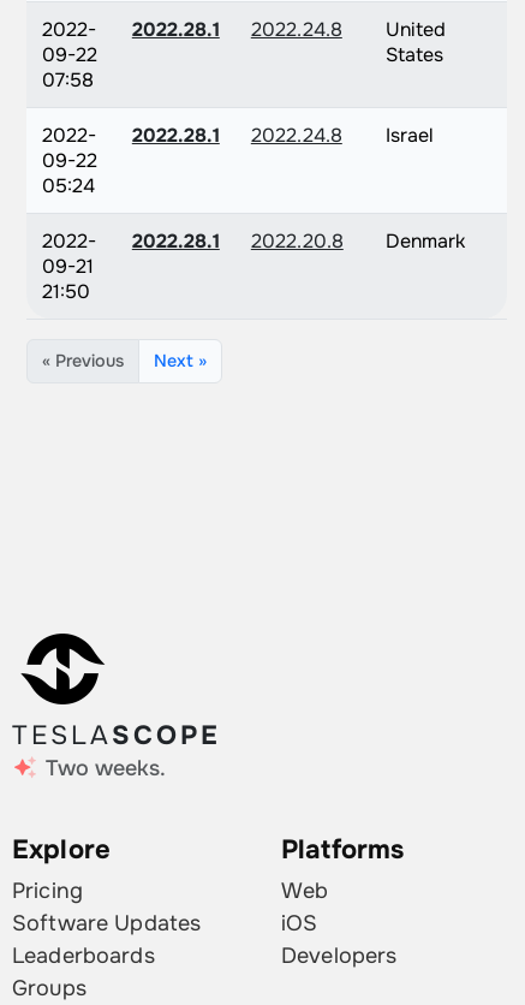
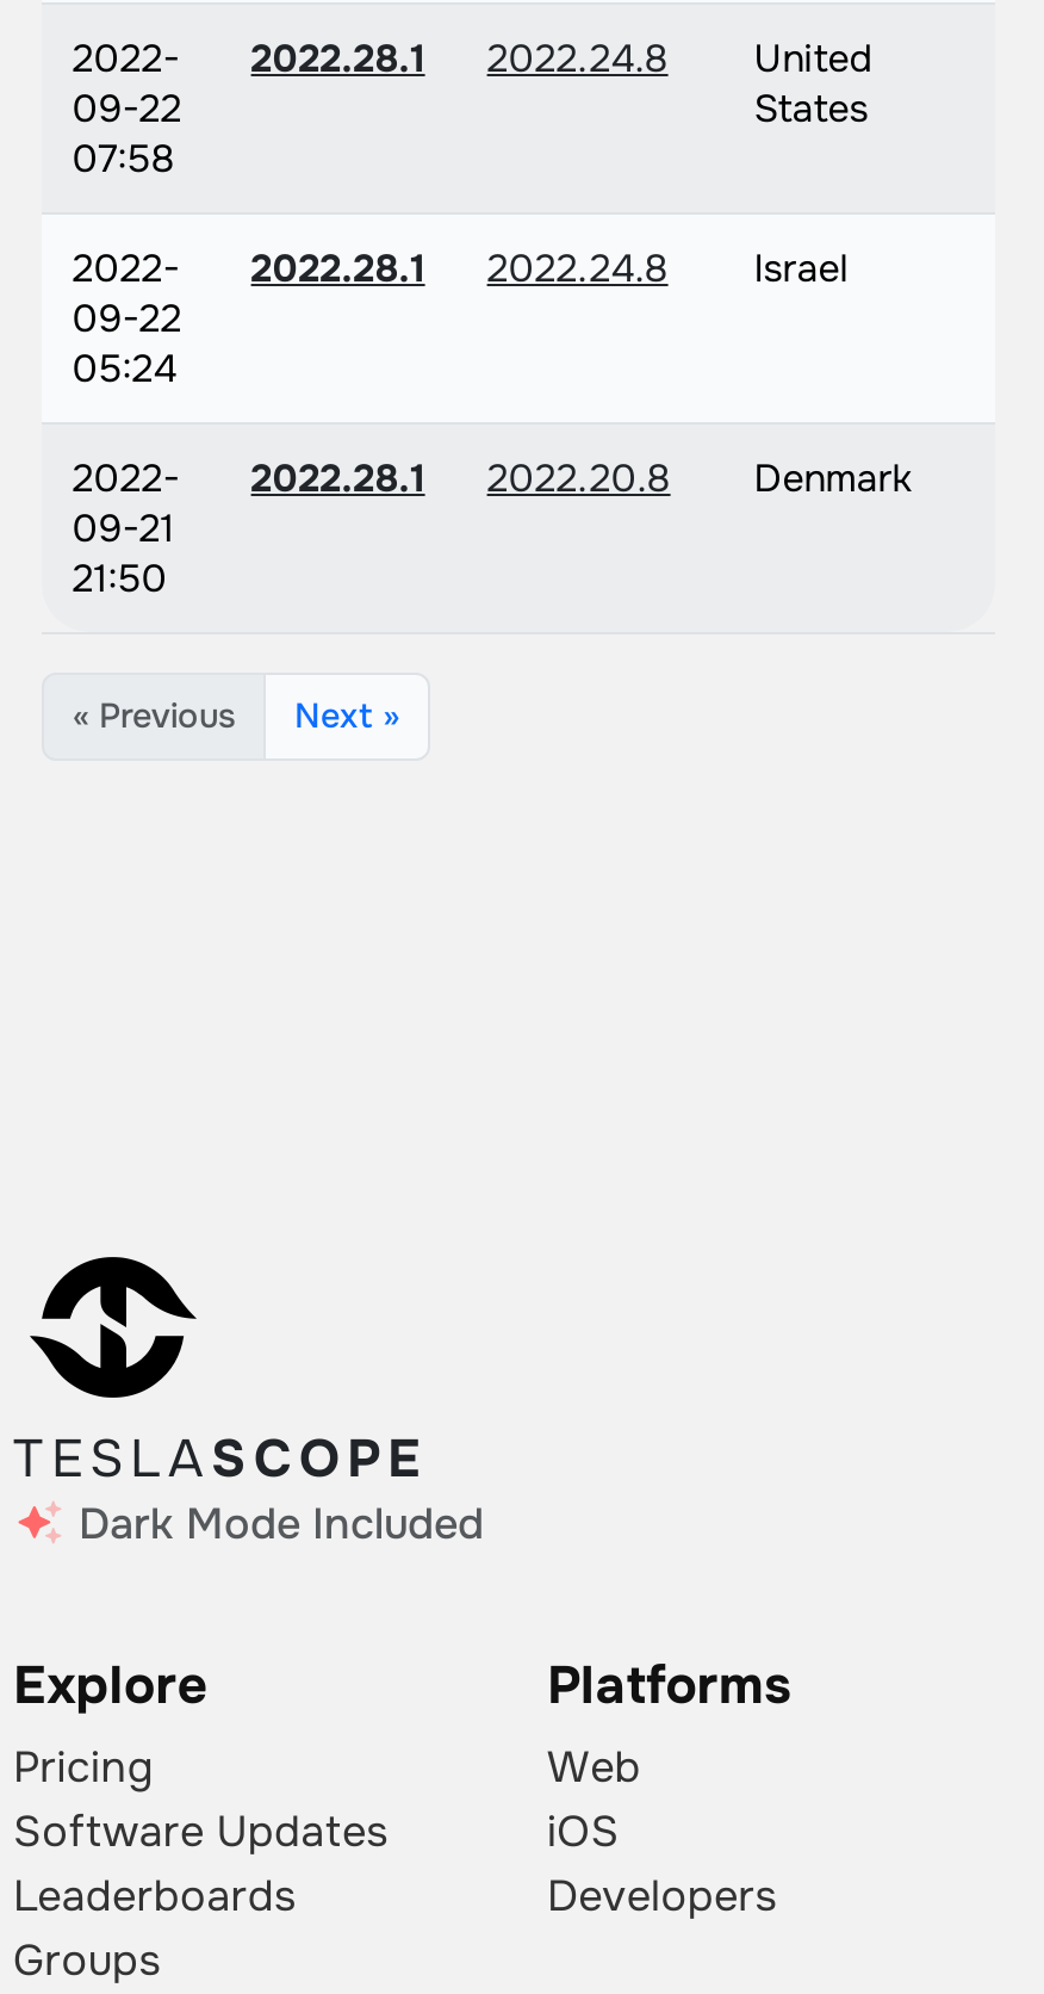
[39,755,165,782] Two weeks. -> [67,1499,484,1551] Dark Mode Included

